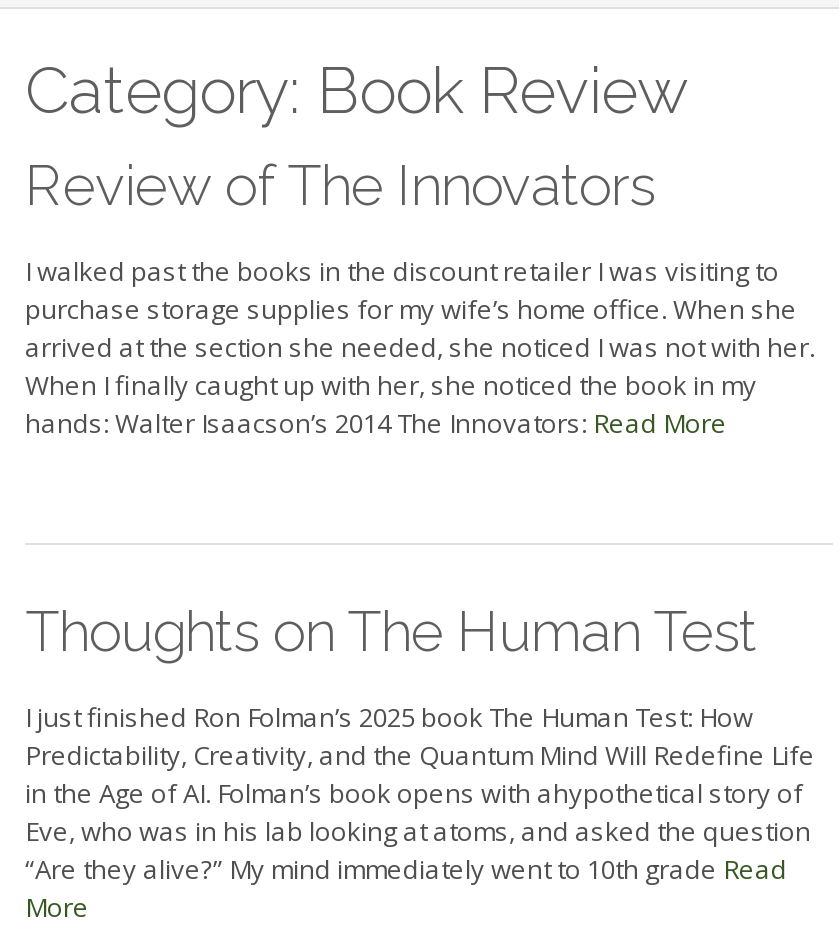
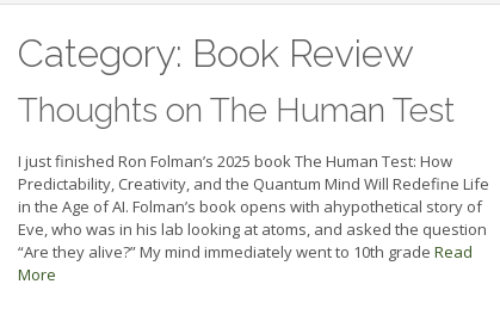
[25,152,815,441] Review of The Innovators | I walked past the books in the discount retailer I was visiting to | purchase storage supplies for my wife’s home office. When she | arrived at the section she needed, she noticed I was not with her. | When I finally caught up with her, she noticed the book in my | hands: Walter Isaacson’s 2014 The Innovators: Read More -> none

